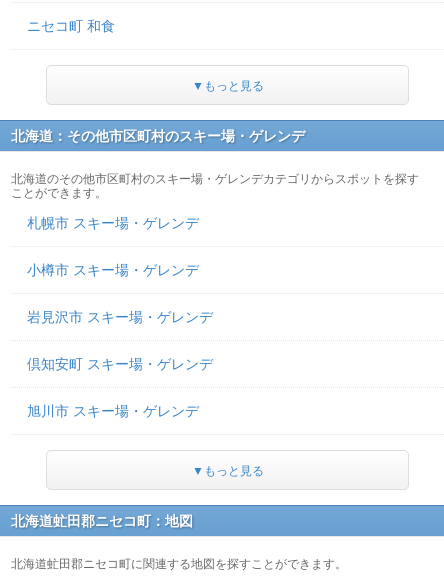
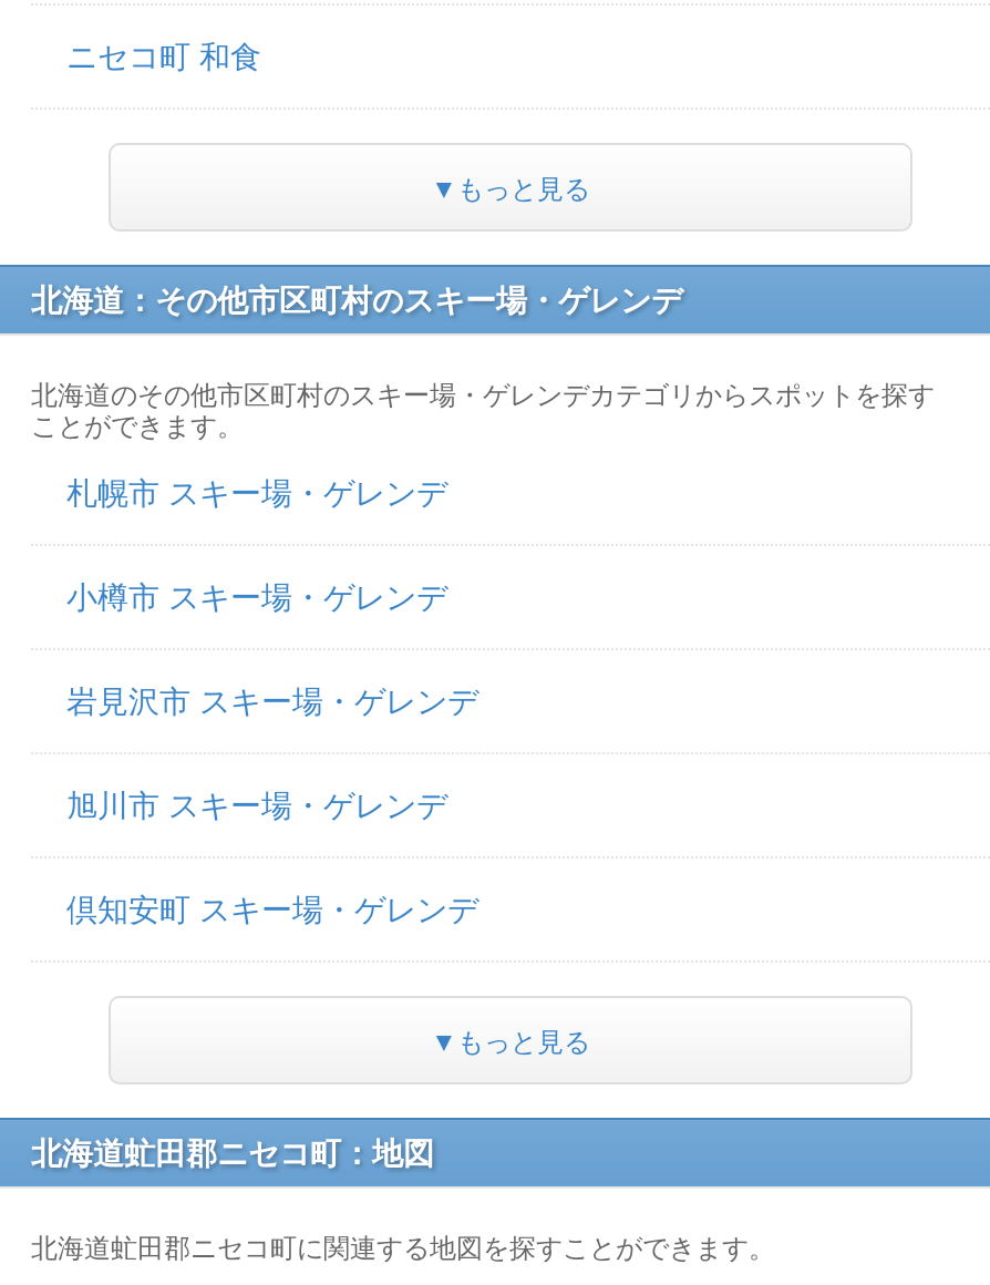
moved [27,356,213,372] -> [66,892,478,927]: 倶知安町 スキー場・ゲレンデ
moved [27,403,199,419] -> [66,788,447,823]: 旭川市 スキー場・ゲレンデ

